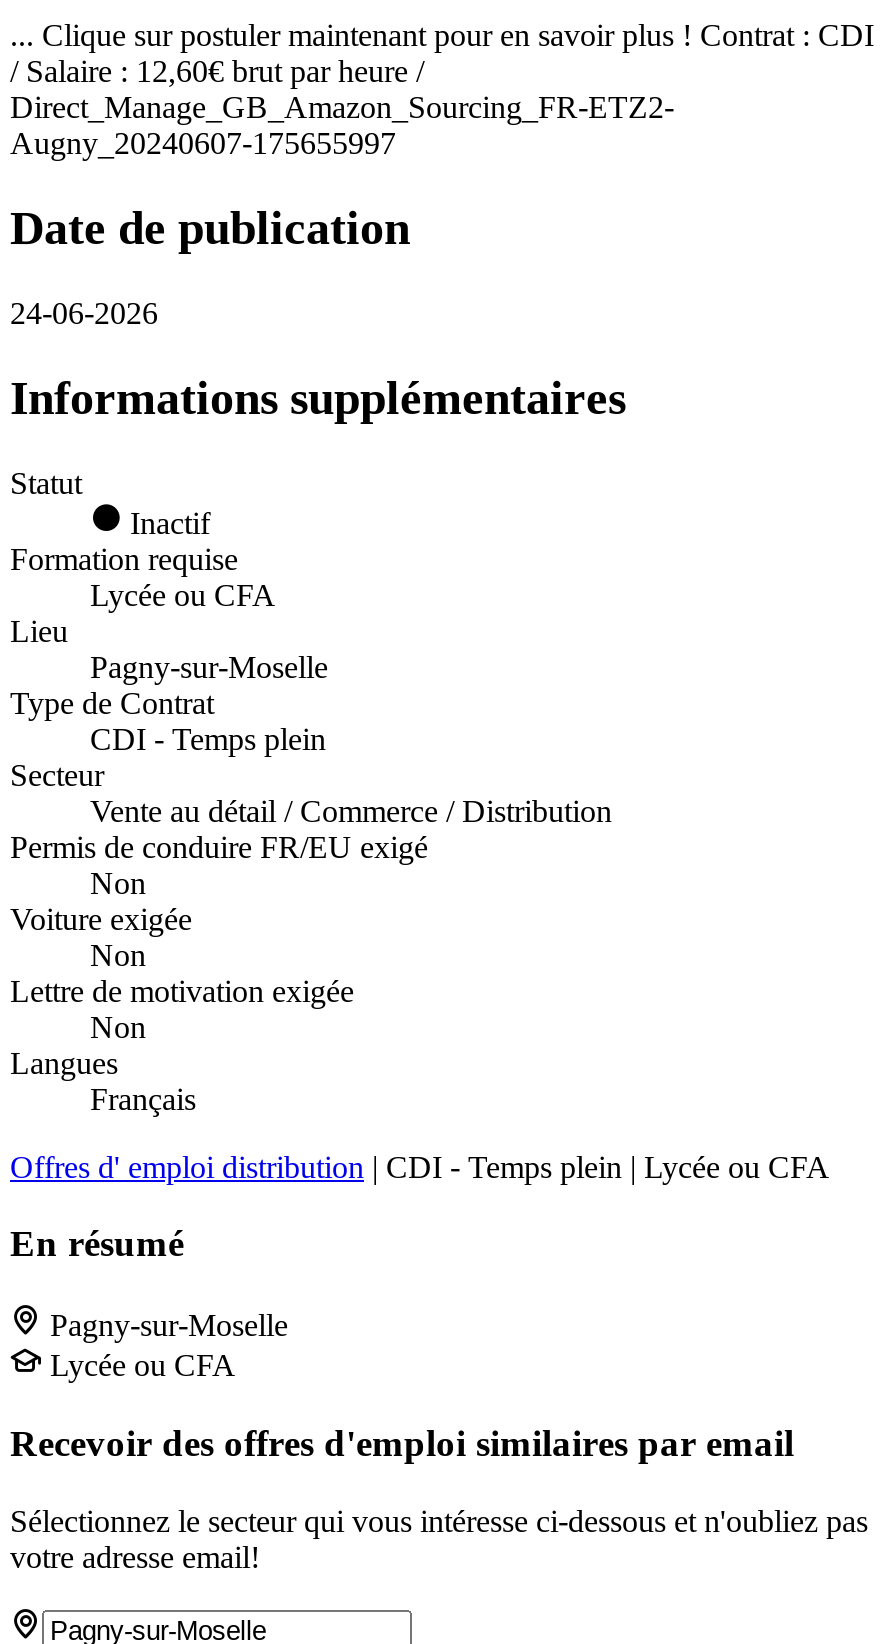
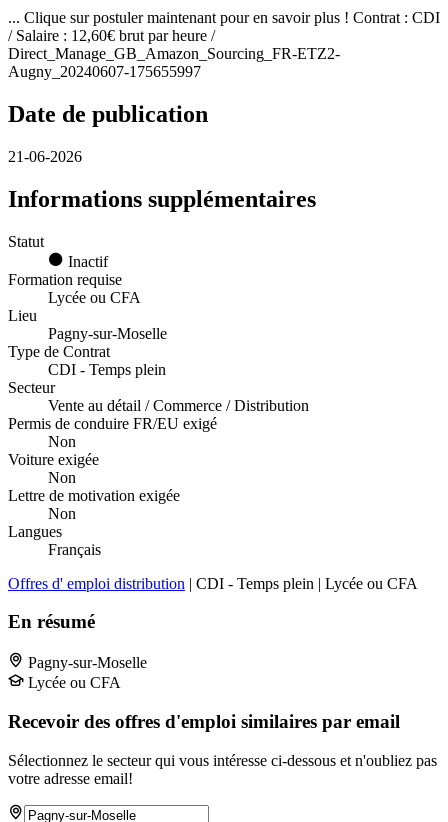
[10,296,158,330] 24-06-2026 -> [8,148,82,165] 21-06-2026

